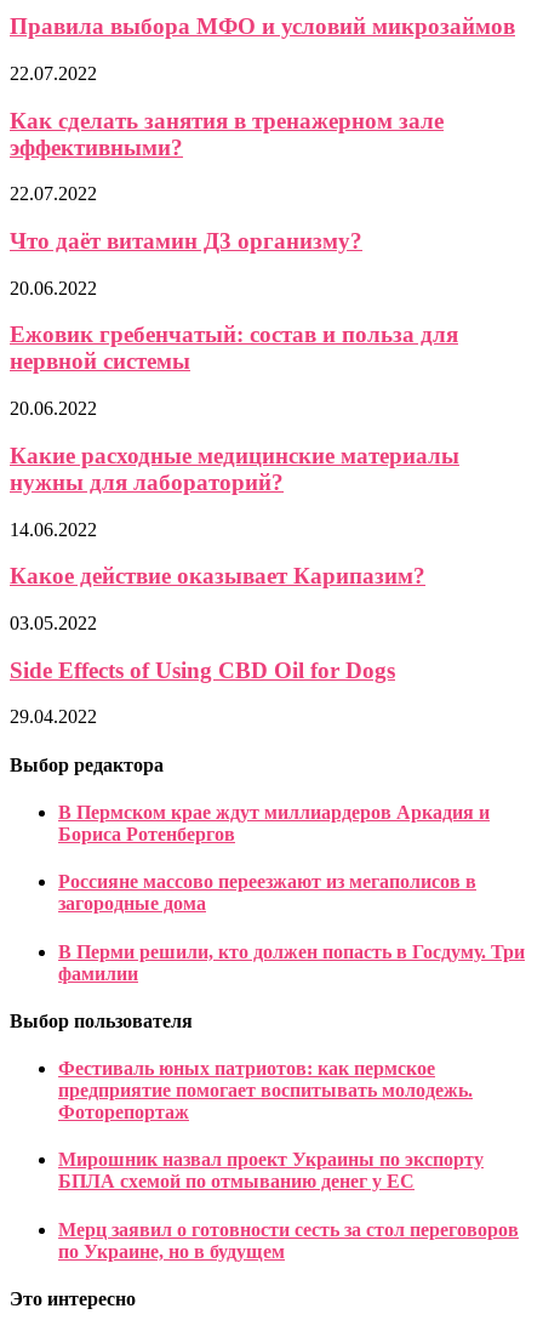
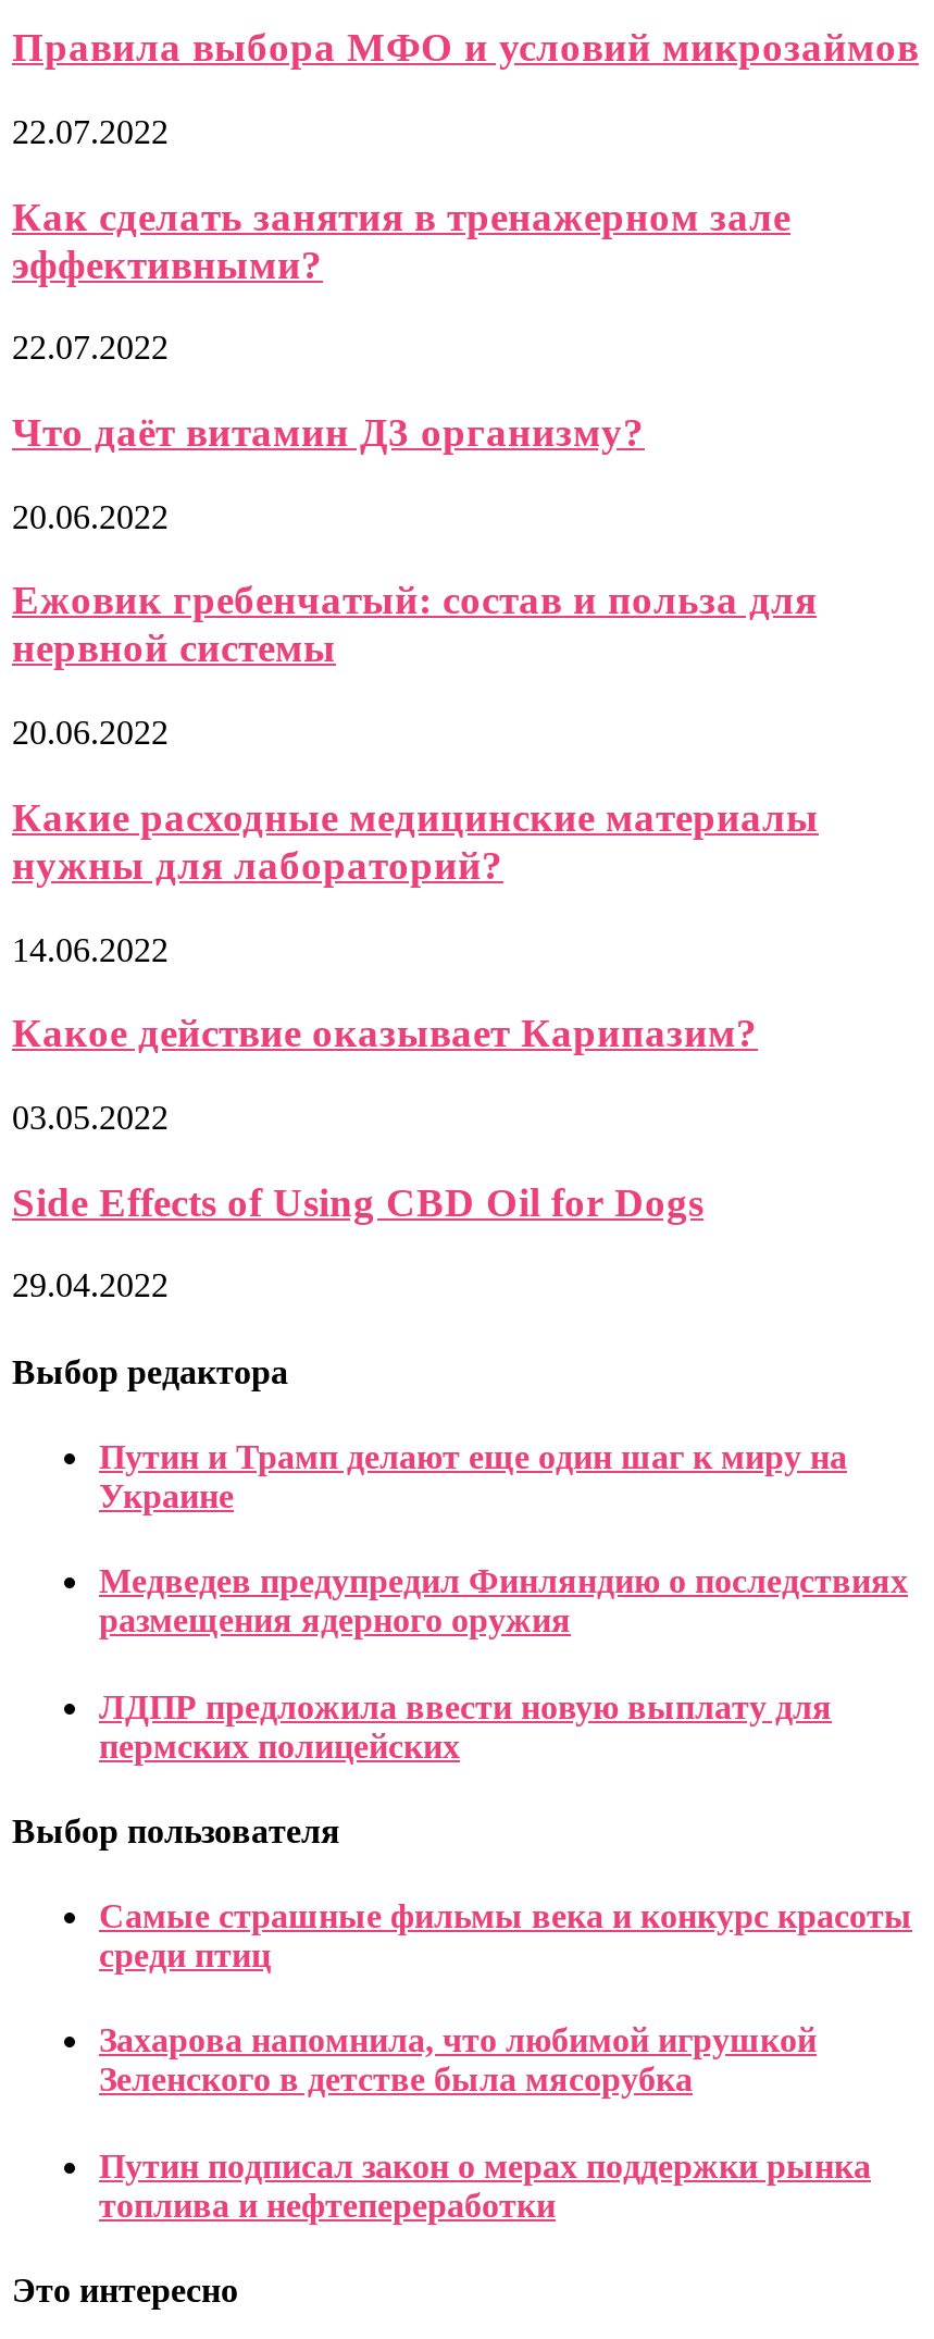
[58,802,490,844] В Пермском крае ждут миллиардеров Аркадия и | Бориса Ротенбергов -> [99,1438,847,1514] Путин и Трамп делают еще один шаг к миру на | Украине
[58,871,476,914] Россияне массово переезжают из мегаполисов в | загородные дома -> [99,1563,908,1639] Медведев предупредил Финляндию о последствиях | размещения ядерного оружия
[58,941,525,983] В Перми решили, кто должен попасть в Госдуму. Три | фамилии -> [99,1687,832,1763] ЛДПР предложила ввести новую выплату для | пермских полицейских
[58,1058,473,1122] Фестиваль юных патриотов: как пермское | предприятие помогает воспитывать молодежь. | Фоторепортаж -> [99,1898,912,1974] Самые страшные фильмы века и конкурс красоты | среди птиц
[58,1149,484,1192] Мирошник назвал проект Украины по экспорту | БПЛА схемой по отмыванию денег у ЕС -> [99,2022,817,2098] Захарова напомнила, что любимой игрушкой | Зеленского в детстве была мясорубка
[58,1219,519,1261] Мерц заявил о готовности сесть за стол переговоров | по Украине, но в будущем -> [99,2147,871,2223] Путин подписал закон о мерах поддержки рынка | топлива и нефтепереработки

